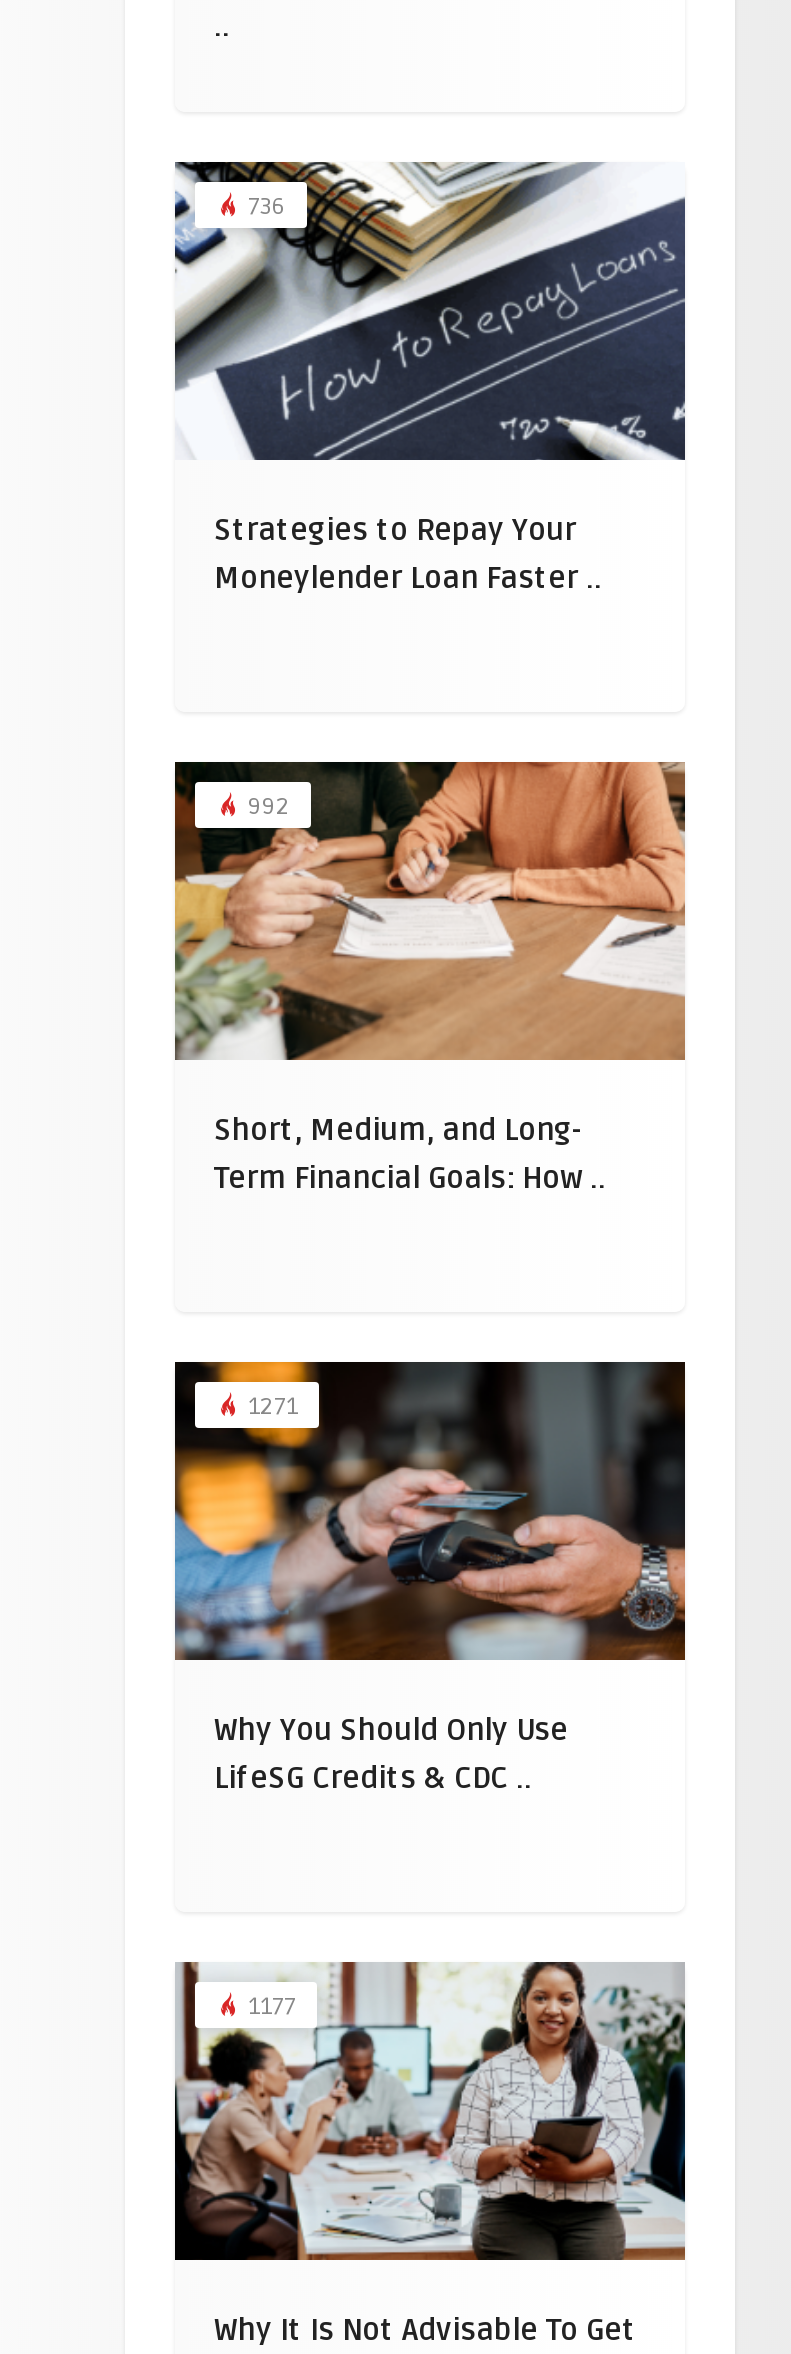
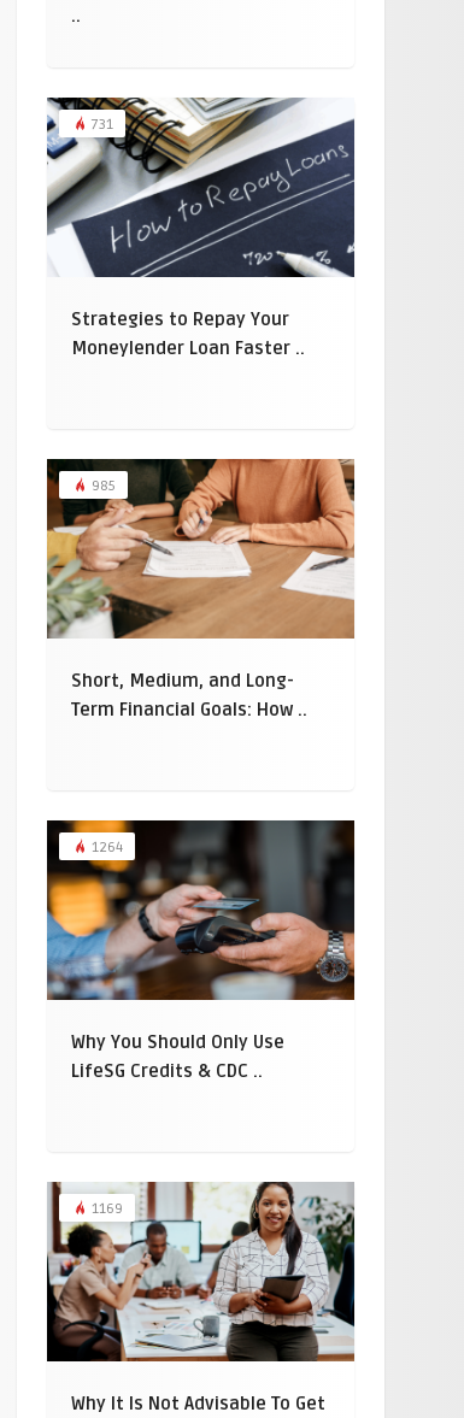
[242,192,286,222] 736 -> [87,116,113,134] 731
[242,792,290,822] 992 -> [87,477,115,495] 985
[242,1392,298,1422] 1271 -> [87,839,122,857] 1264
[242,1992,296,2022] 1177 -> [87,1200,122,1218] 1169

